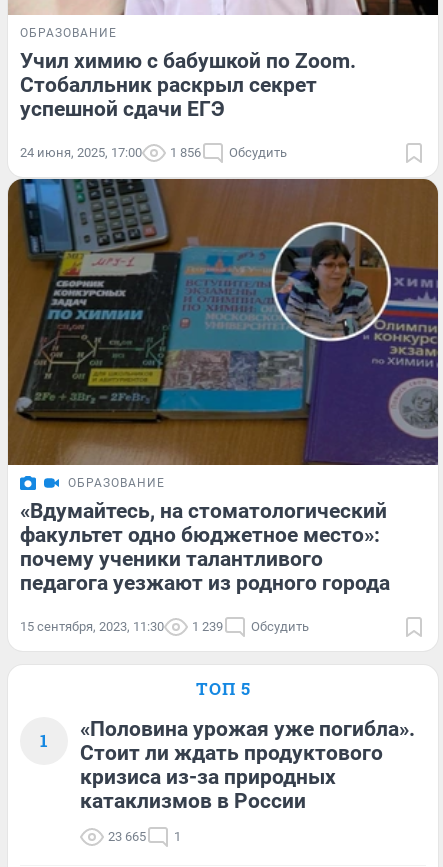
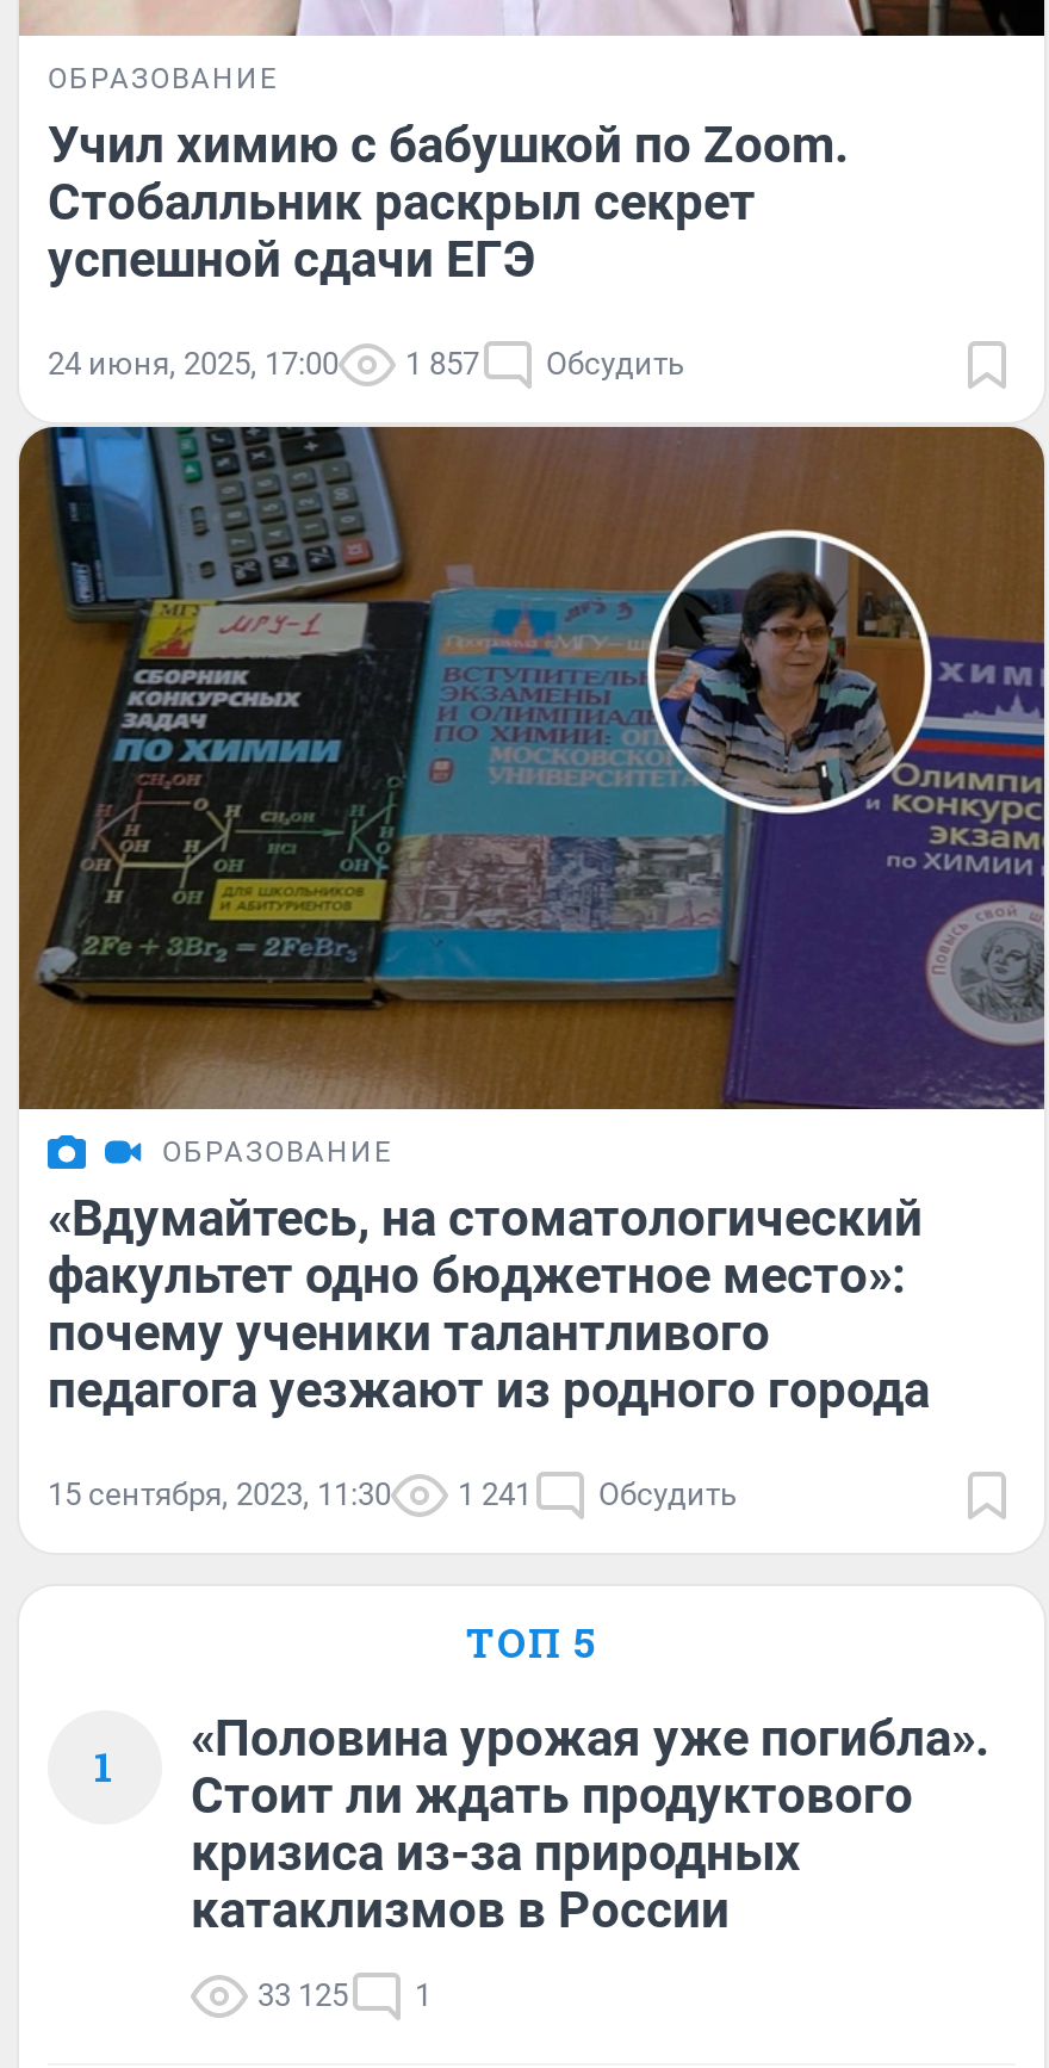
[20,145,287,160] 24 июня, 2025, 17:00 1 856 Обсудить -> [48,345,684,381] 24 июня, 2025, 17:00 1 857 Обсудить
[20,619,309,634] 15 сентября, 2023, 11:30 1 239 Обсудить -> [48,1477,737,1513] 15 сентября, 2023, 11:30 1 241 Обсудить
[108,829,181,844] 23 665 1 -> [257,1978,432,2014] 33 125 1

